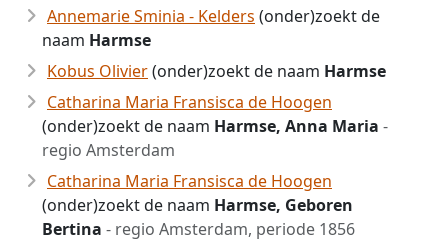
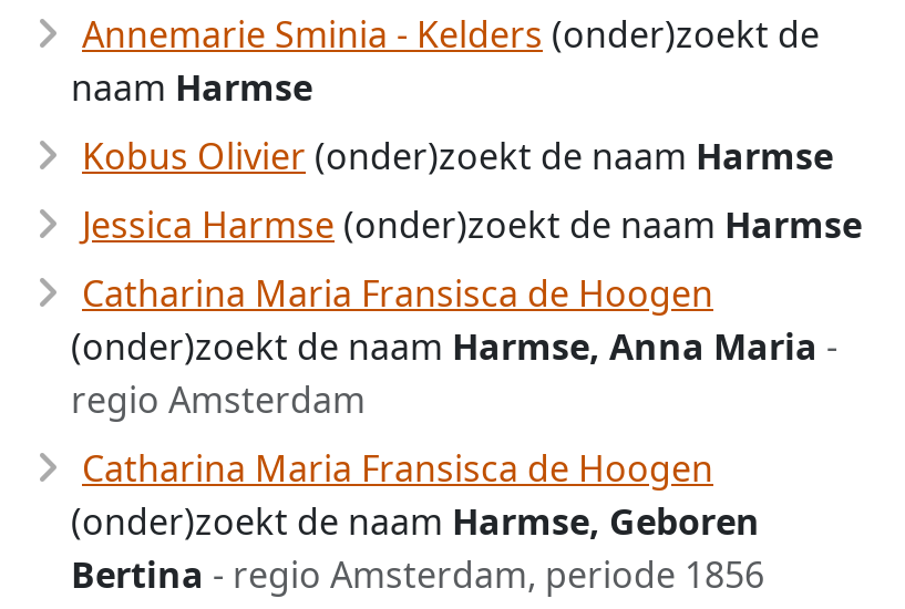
none -> [82,200,862,249] Jessica Harmse (onder)zoekt de naam Harmse

